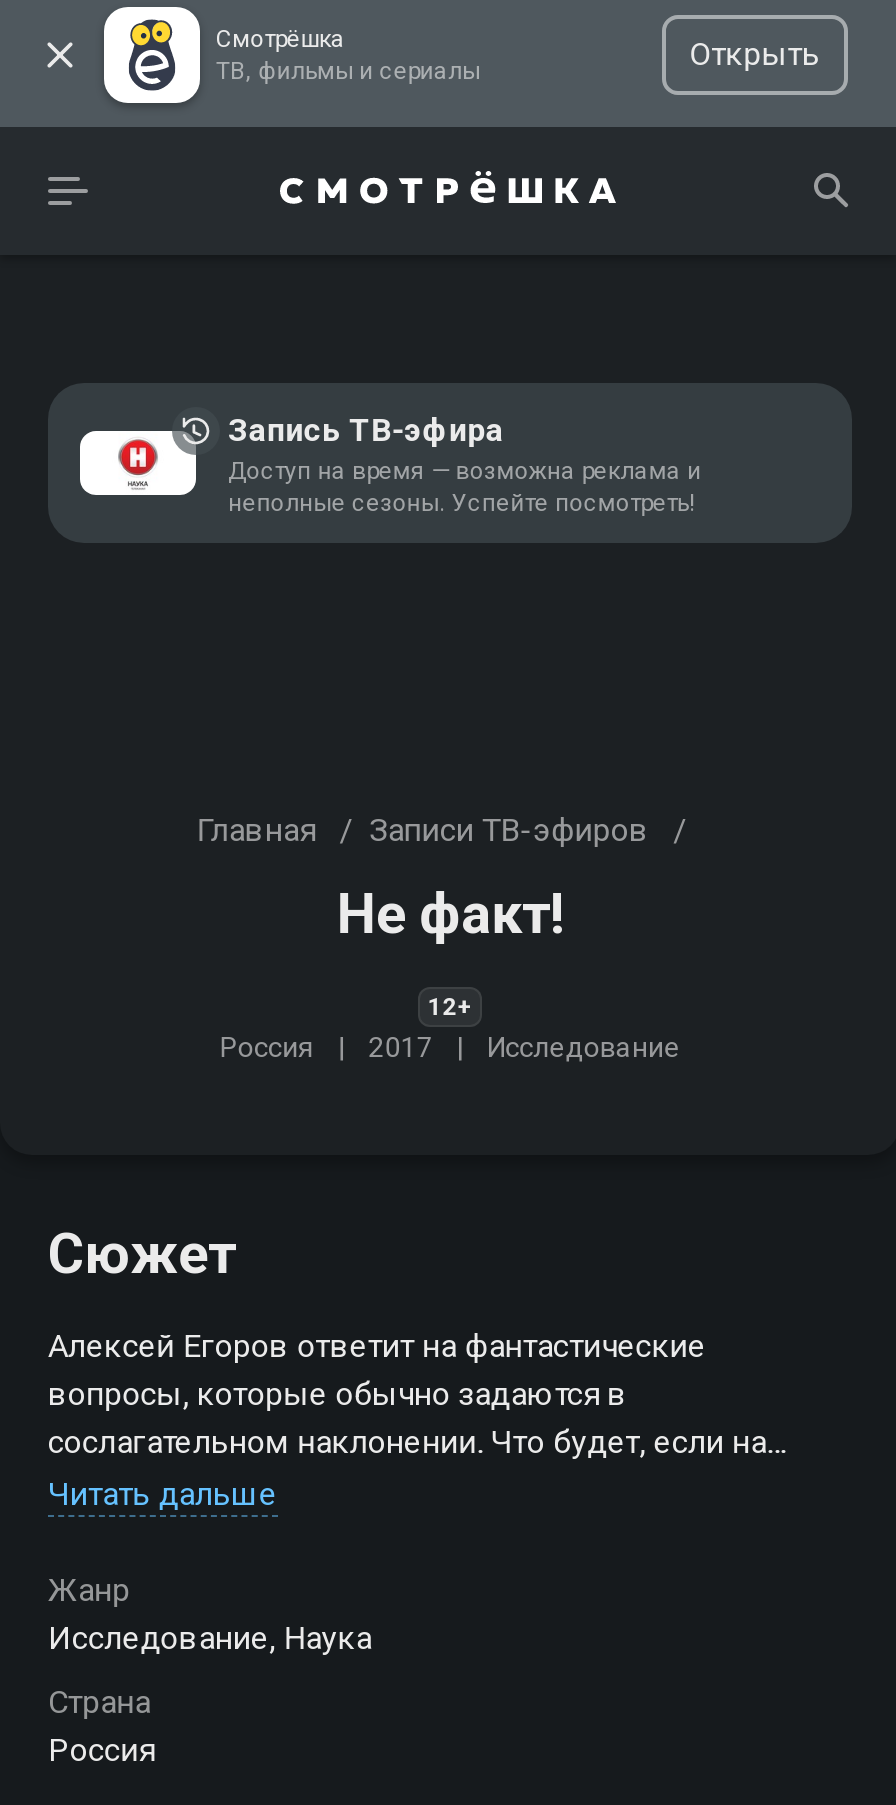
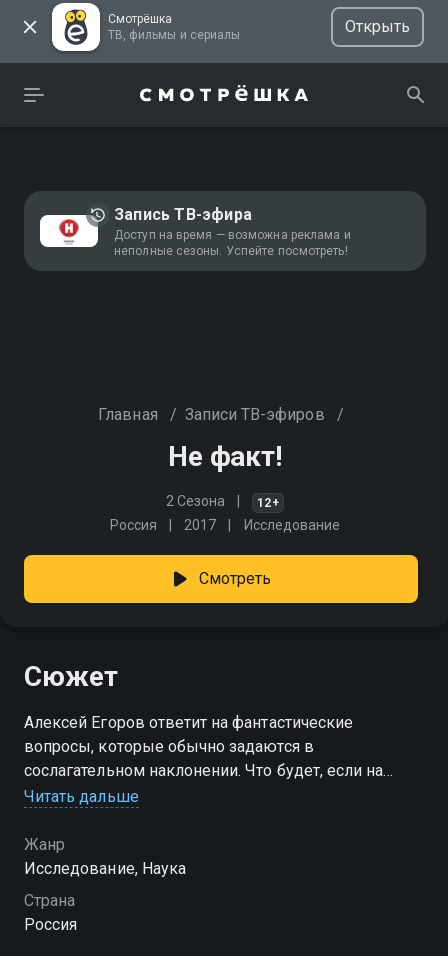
none -> [165,493,225,509] 2 Сезона
none -> [199,569,271,588] Смотреть

